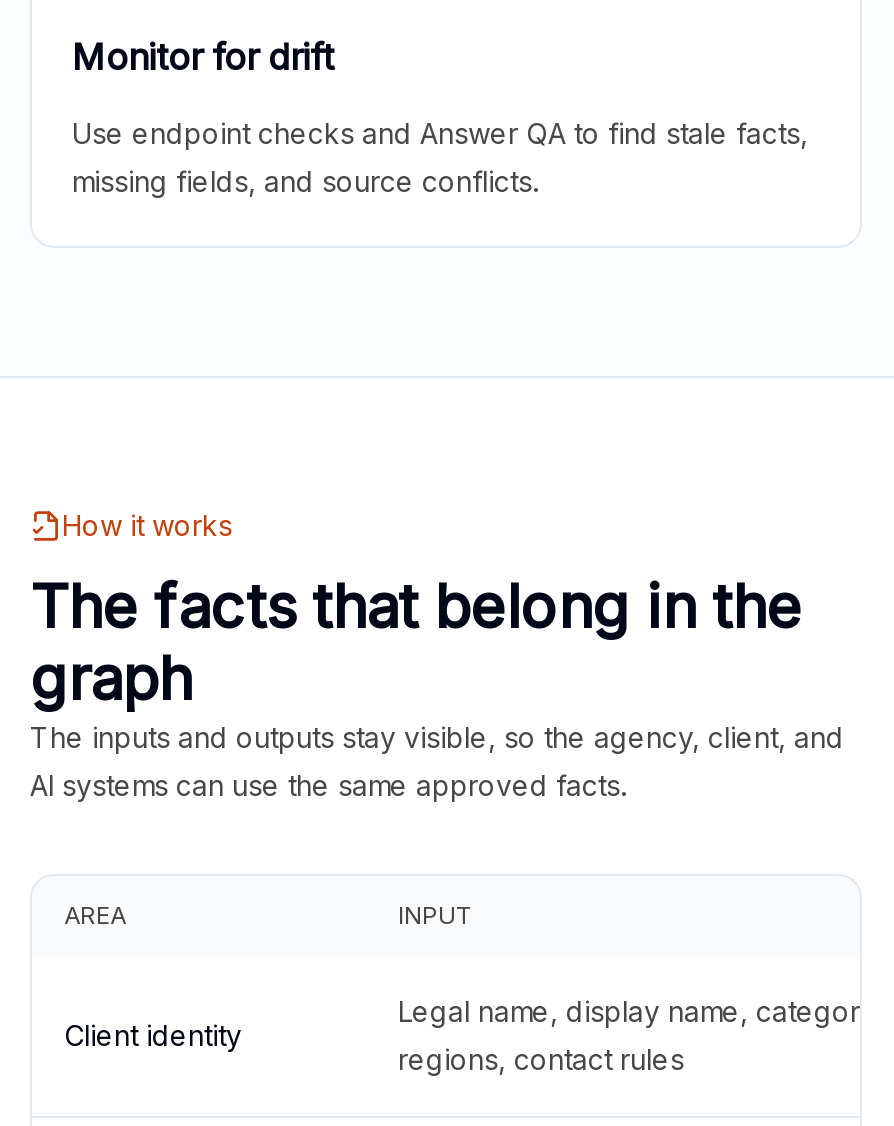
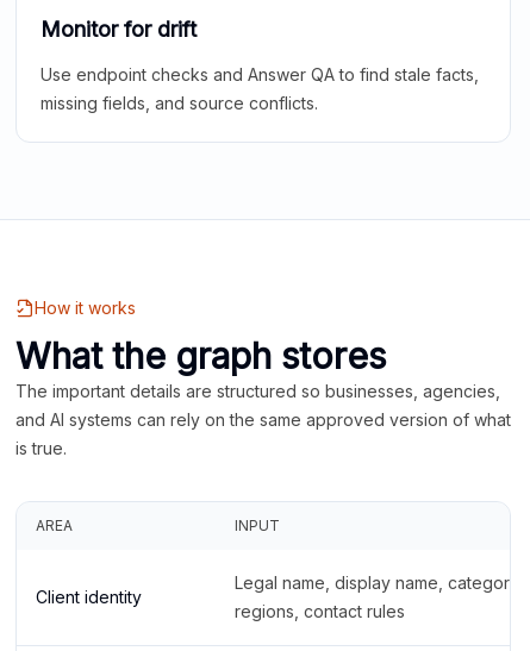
[30,570,844,802] The facts that belong in the | graph | The inputs and outputs stay visible, so the agency, client, and | AI systems can use the same approved facts. -> [15,334,511,458] What the graph stores | The important details are structured so businesses, agencies, | and AI systems can rely on the same approved version of what | is true.

